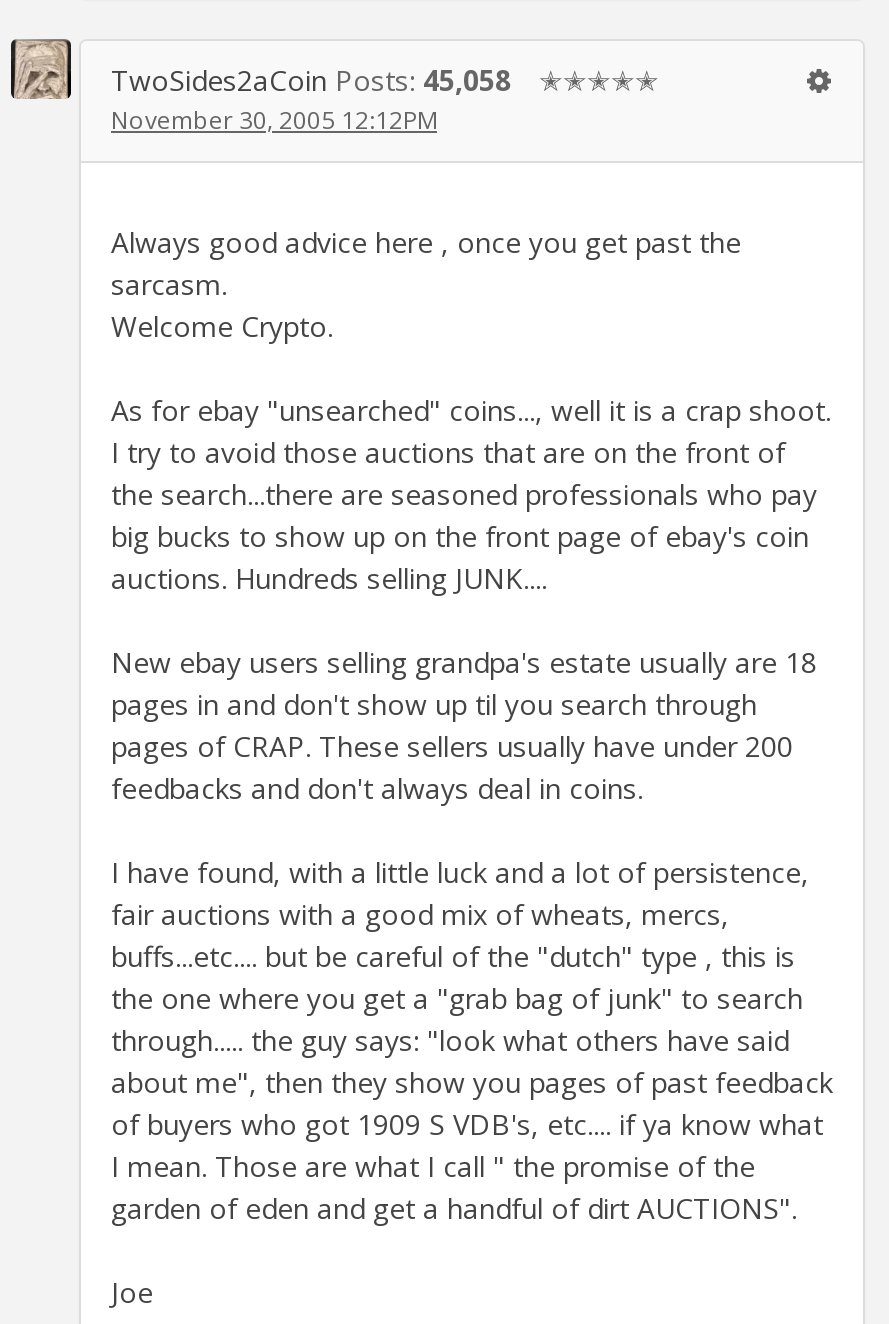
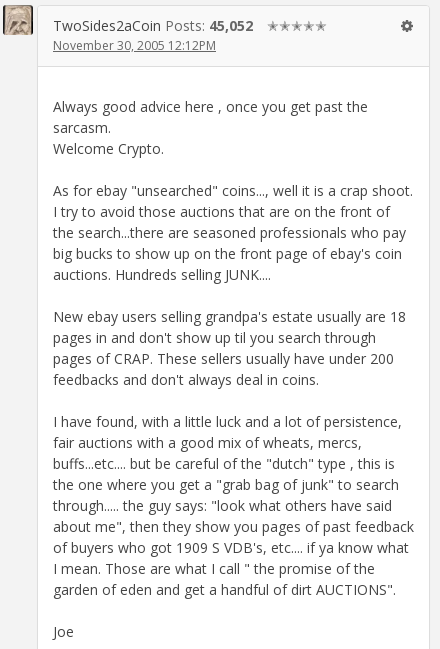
[111,61,511,99] TwoSides2aCoin Posts: 45,058 -> [53,16,253,35] TwoSides2aCoin Posts: 45,052

